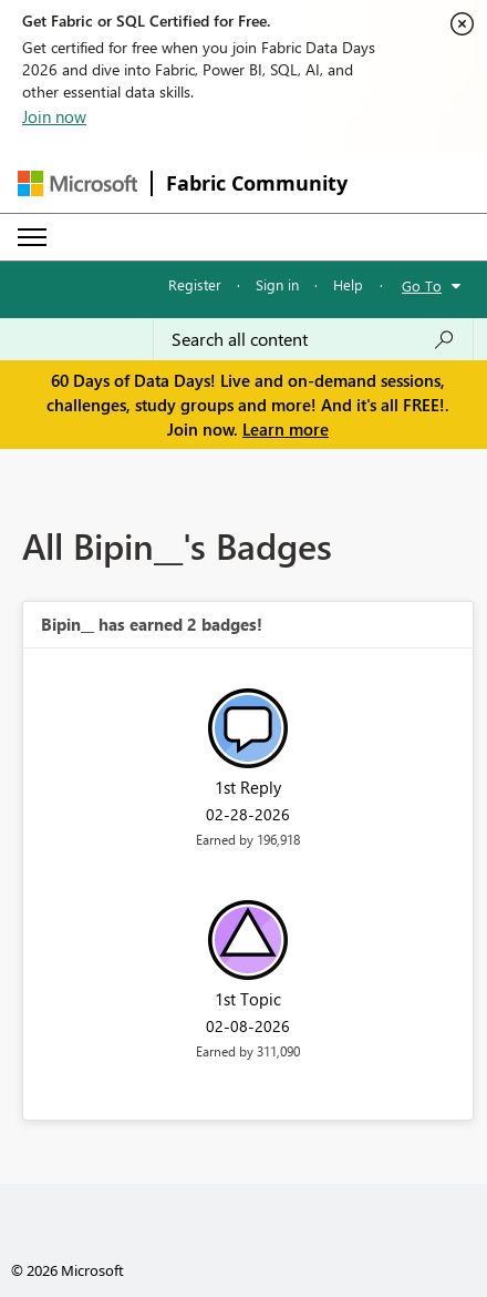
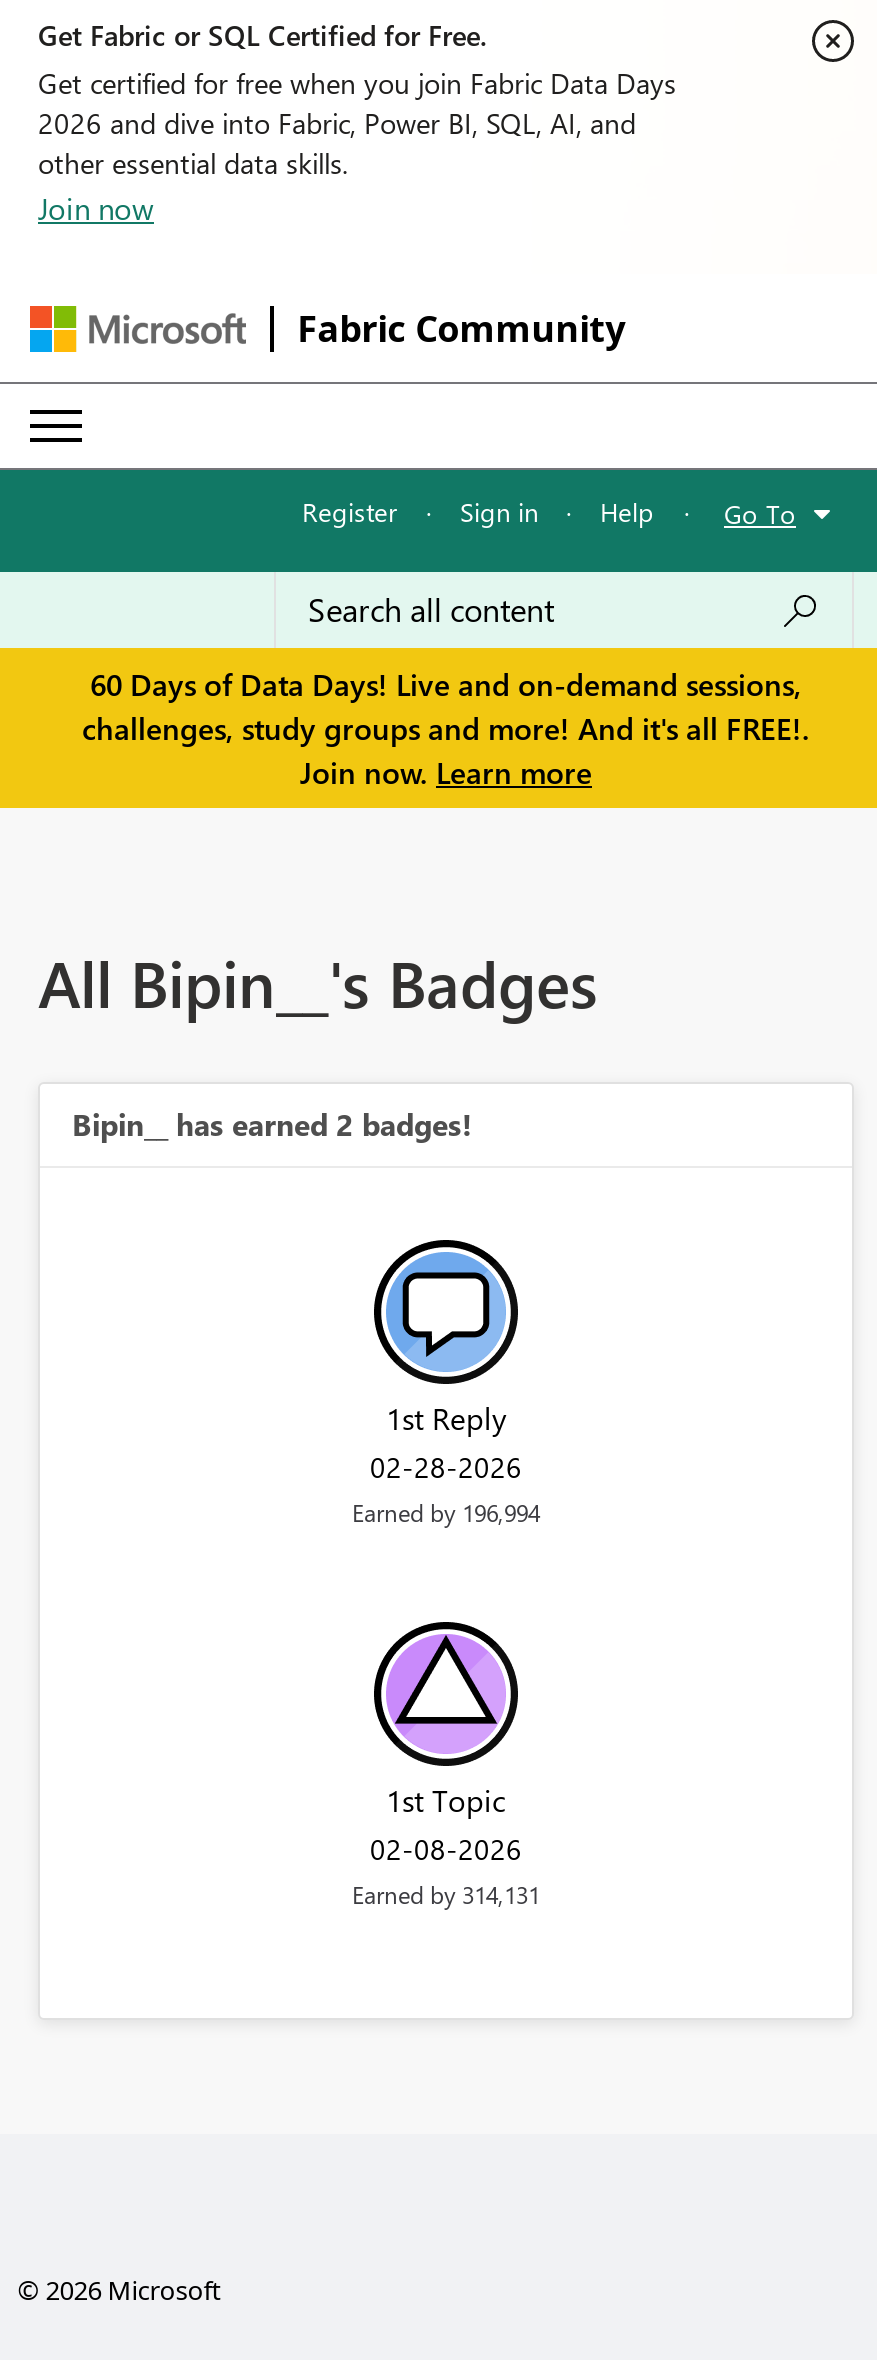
[196,831,300,848] Earned by 196,918 -> [352,1497,540,1529] Earned by 196,994
[196,1042,300,1060] Earned by 311,090 -> [352,1879,540,1911] Earned by 314,131

